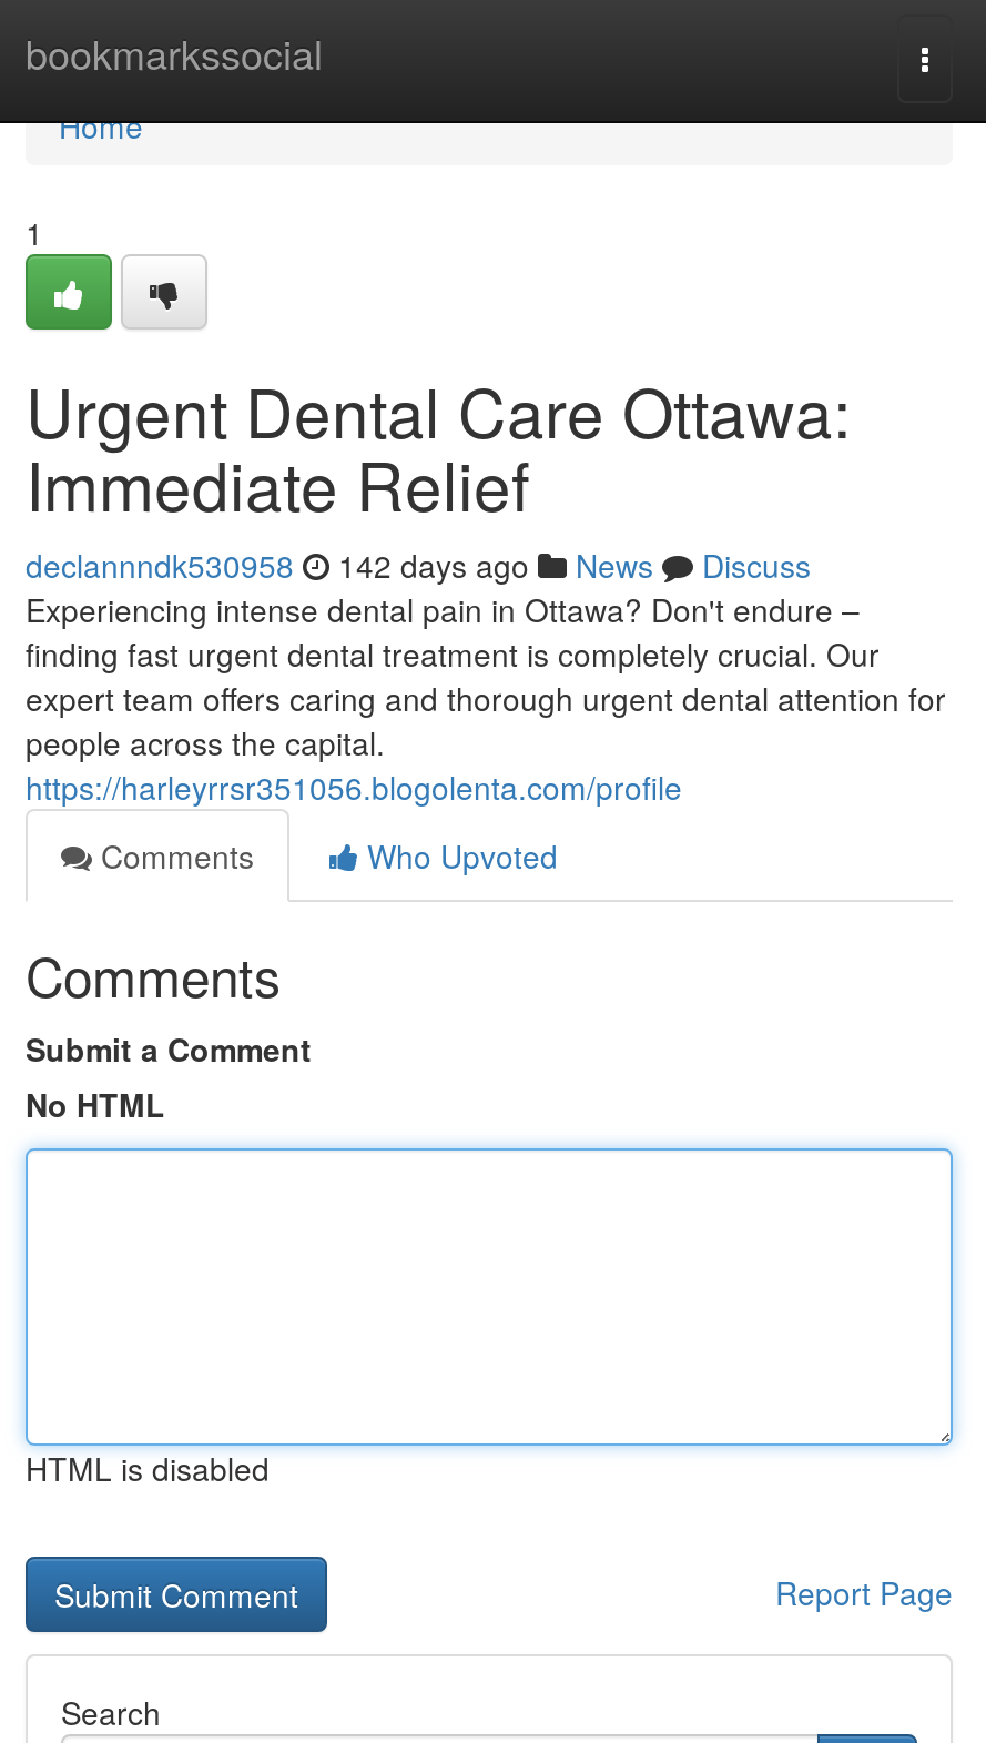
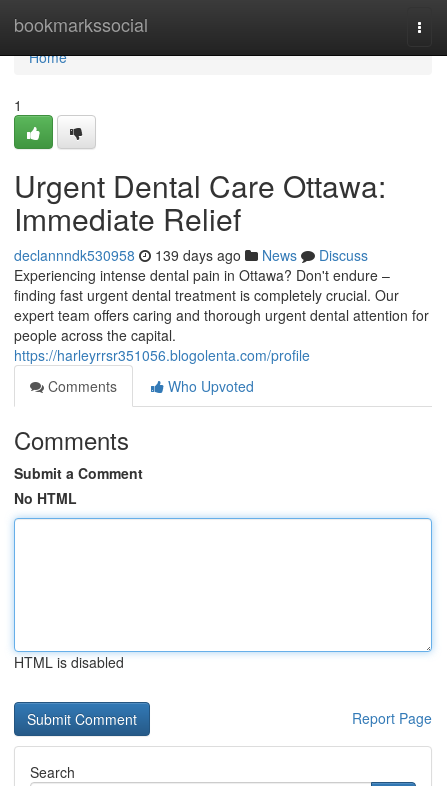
[26,543,811,587] declannndk530958 142 days ago News Discuss -> [14,245,368,265] declannndk530958 139 days ago News Discuss

